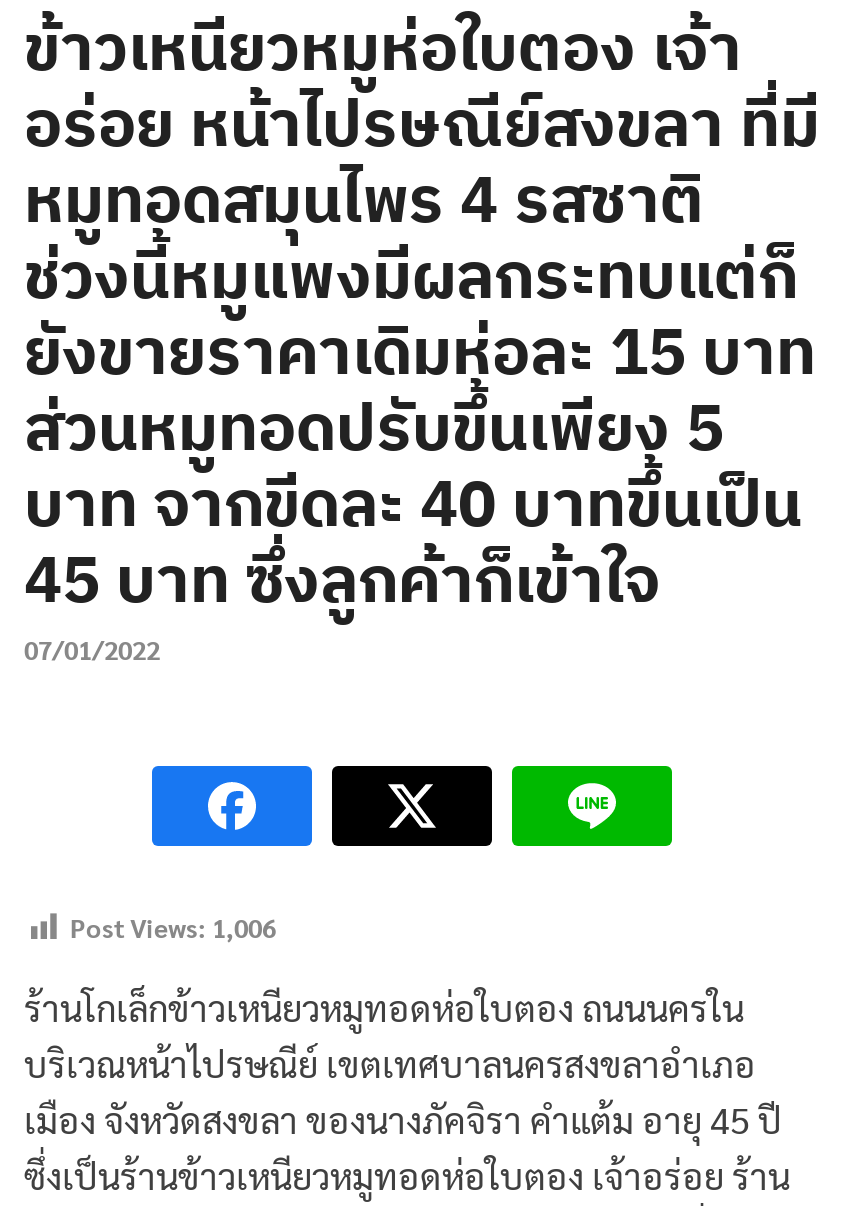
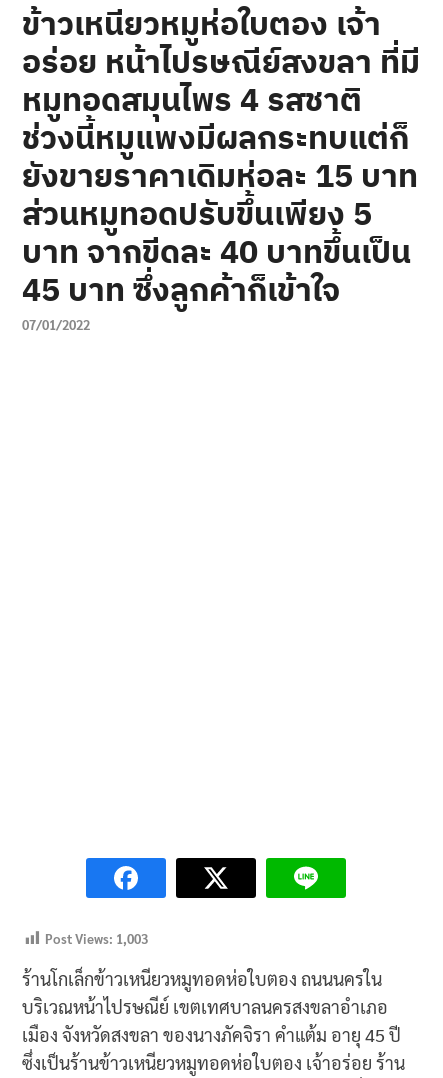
[70,909,276,943] Post Views: 1,006 -> [45,930,148,947] Post Views: 1,003

